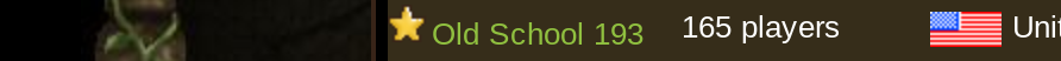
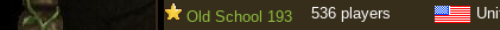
[432,9,841,52] Old School 193 165 players -> [186,5,390,25] Old School 193 536 players

